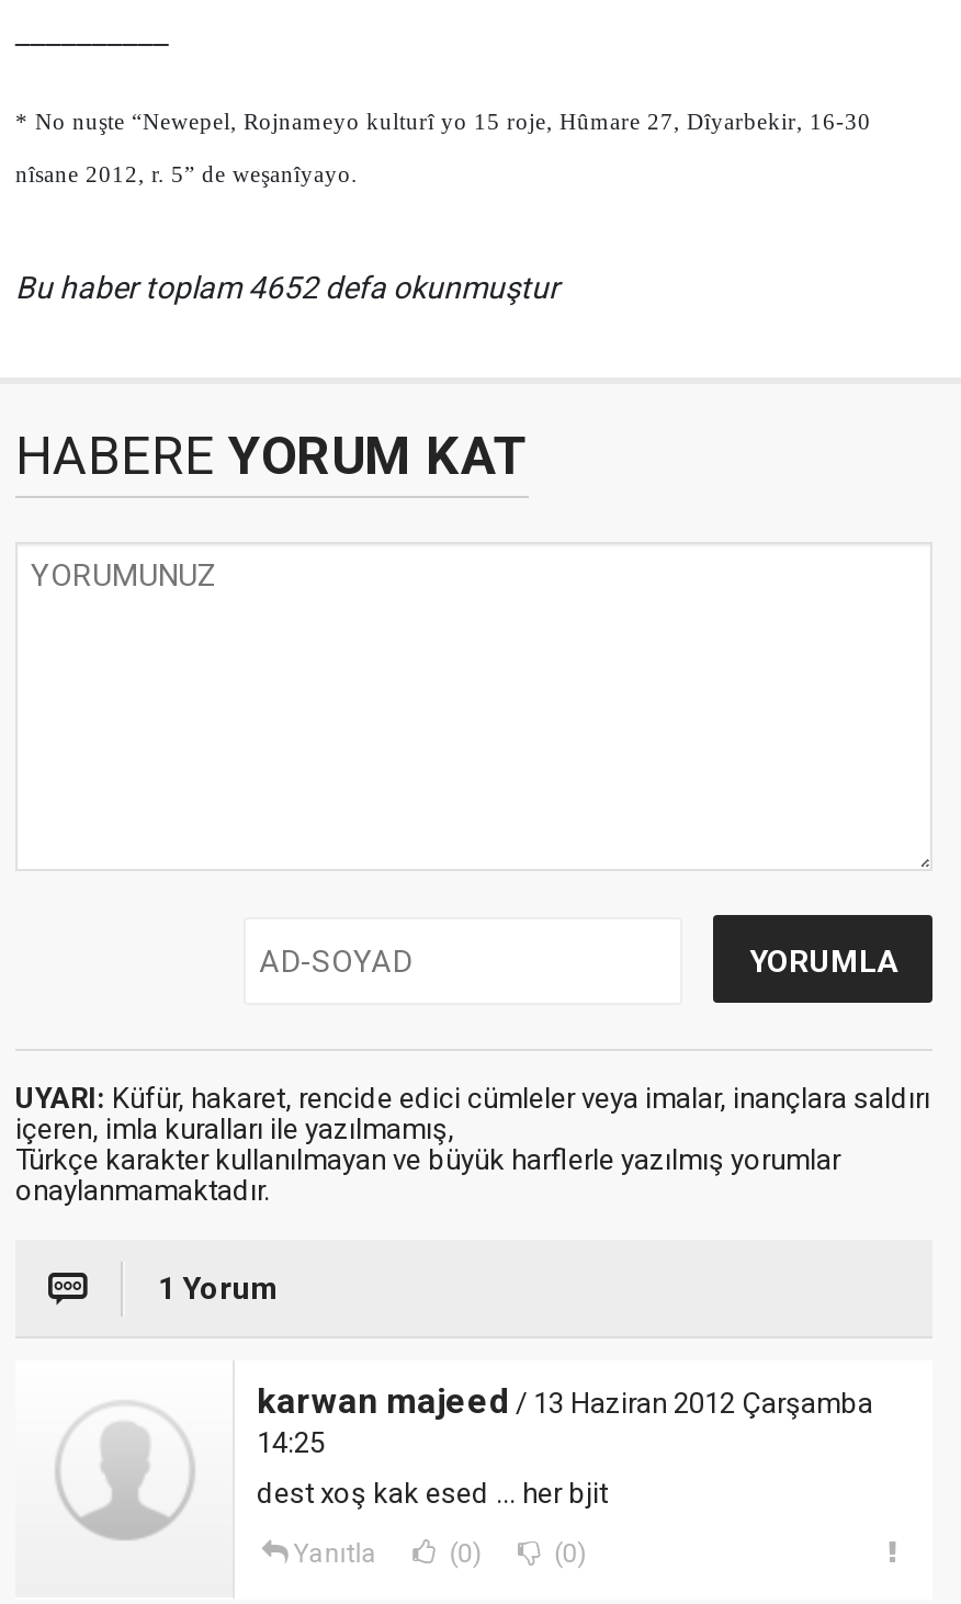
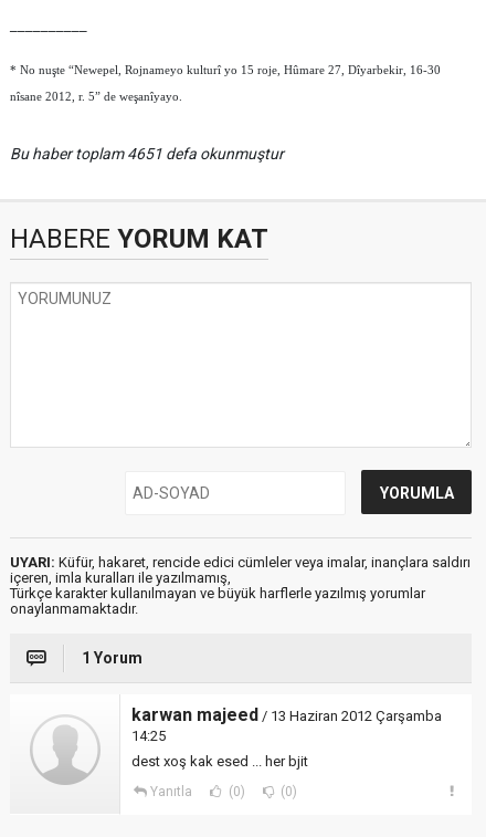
[15,270,559,305] Bu haber toplam 4652 defa okunmuştur -> [10,145,284,163] Bu haber toplam 4651 defa okunmuştur

